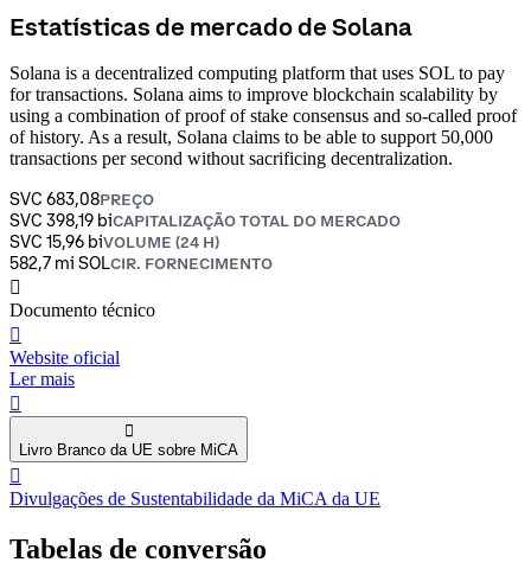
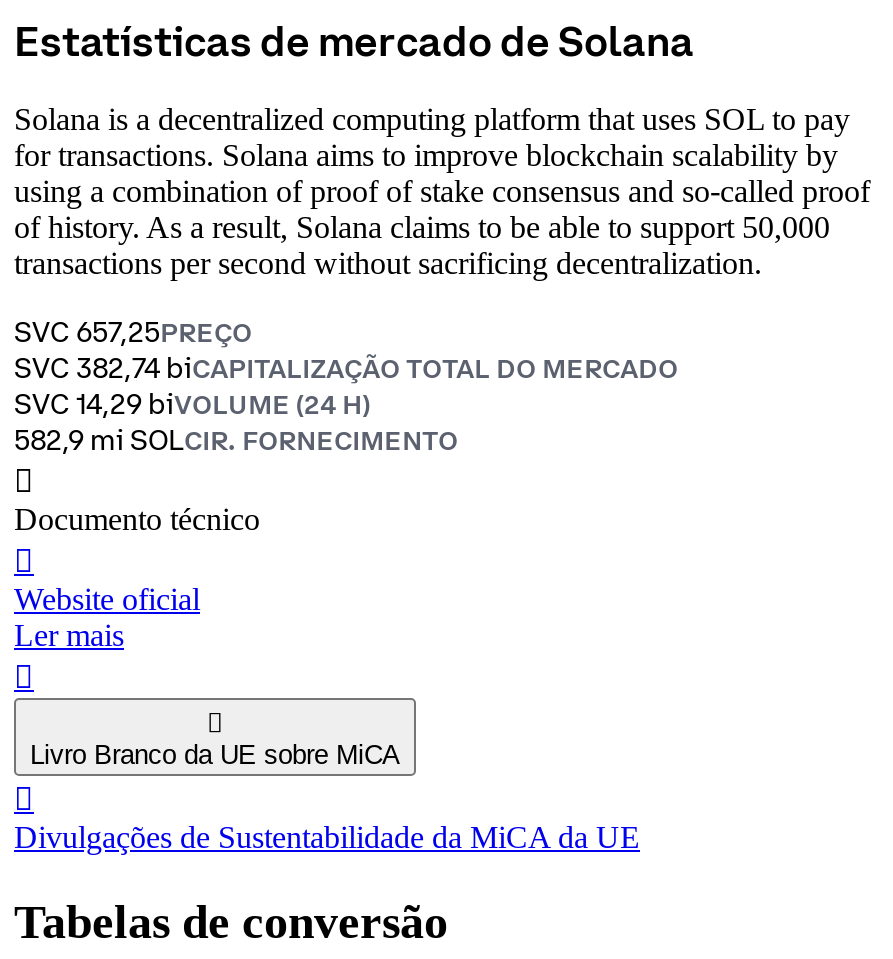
[9,188,154,209] SVC 683,08PREÇO -> [14,313,252,349] SVC 657,25PREÇO
[9,209,401,231] SVC 398,19 biCAPITALIZAÇÃO TOTAL DO MERCADO -> [14,349,678,385] SVC 382,74 biCAPITALIZAÇÃO TOTAL DO MERCADO
[9,231,219,252] SVC 15,96 biVOLUME (24 H) -> [14,385,370,421] SVC 14,29 biVOLUME (24 H)
[9,252,273,274] 582,7 mi SOLCIR. FORNECIMENTO -> [14,421,458,457] 582,9 mi SOLCIR. FORNECIMENTO

